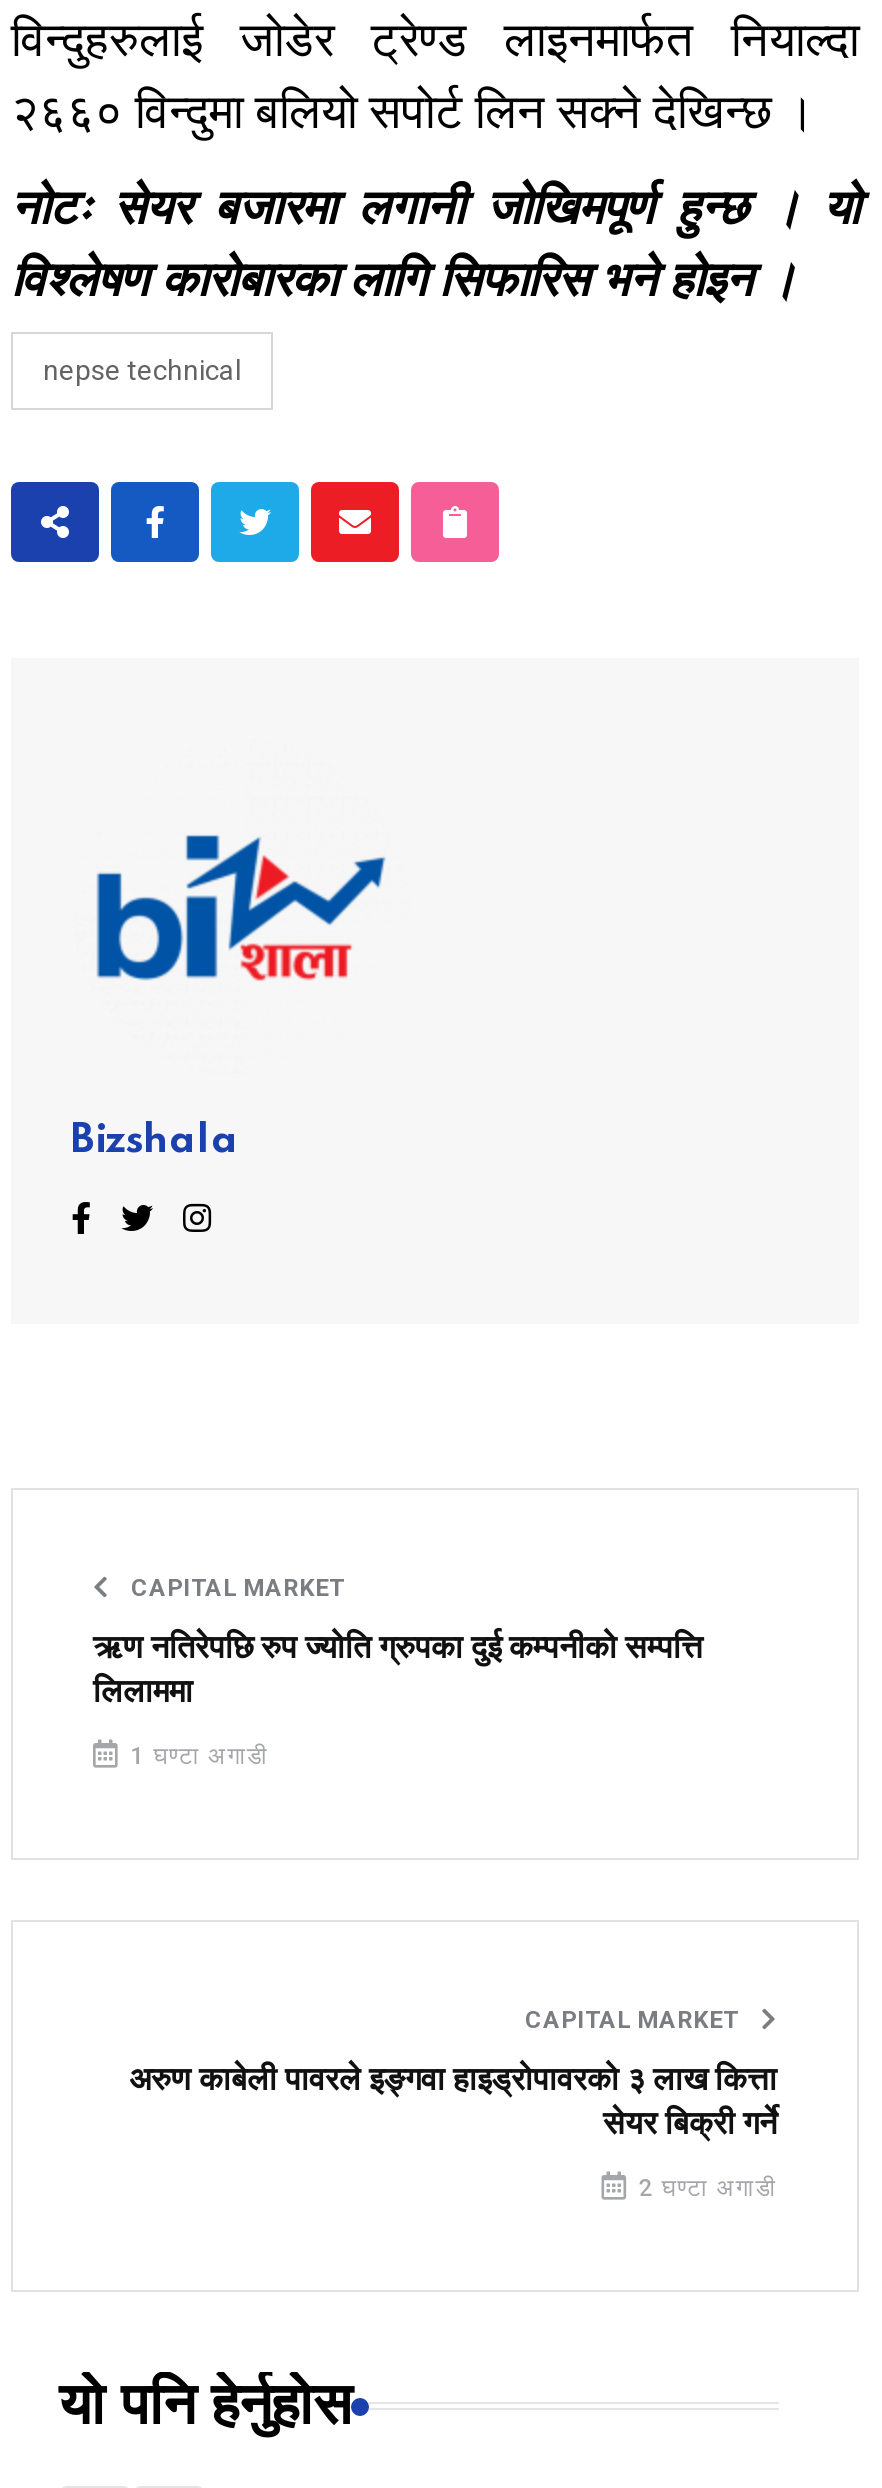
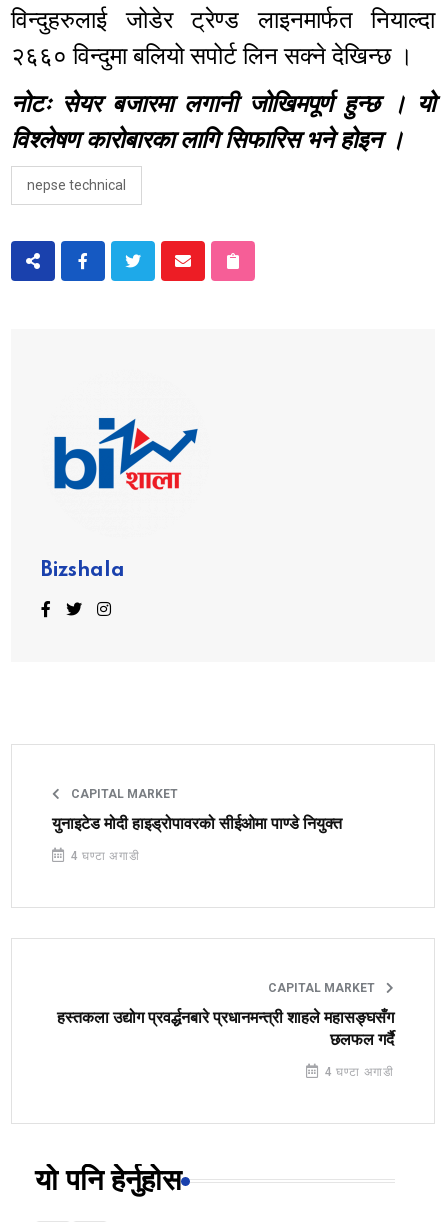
[93,1630,703,1710] ऋण नतिरेपछि रुप ज्योति ग्रुपका दुई कम्पनीको सम्पत्ति | लिलाममा -> [52,815,342,833] युनाइटेड मोदी हाइड्रोपावरको सीईओमा पाण्डे नियुक्त
[123,1742,269,1770] 1 घण्टा अगाडी -> [67,849,140,863] 4 घण्टा अगाडी
[129,2062,777,2142] अरुण काबेली पावरले इङ्गवा हाइड्रोपावरको ३ लाख कित्ता | सेयर बिक्री गर्ने -> [57,1009,394,1049] हस्तकला उद्योग प्रवर्द्धनबारे प्रधानमन्त्री शाहले महासङ्घसँग | छलफल गर्दै
[631,2174,777,2202] 2 घण्टा अगाडी -> [321,1065,394,1079] 4 घण्टा अगाडी

